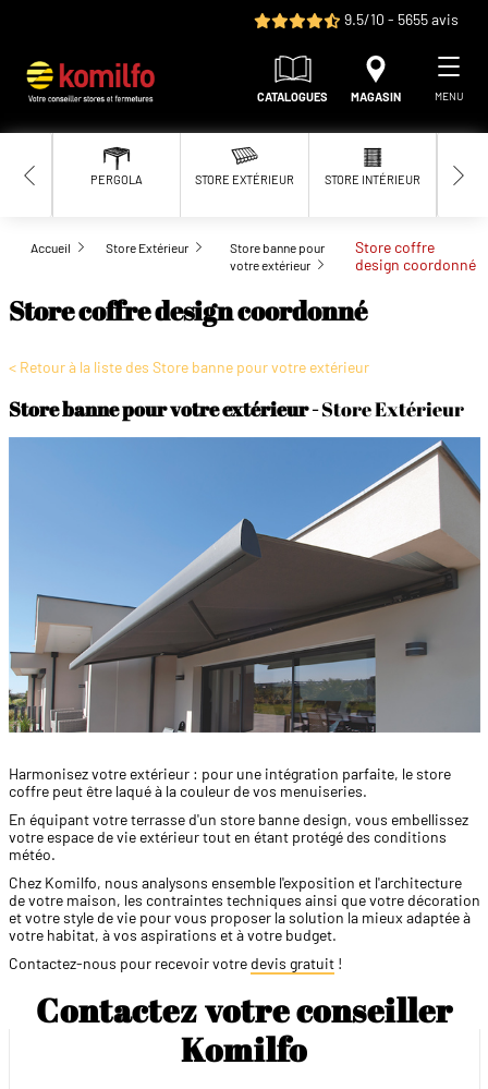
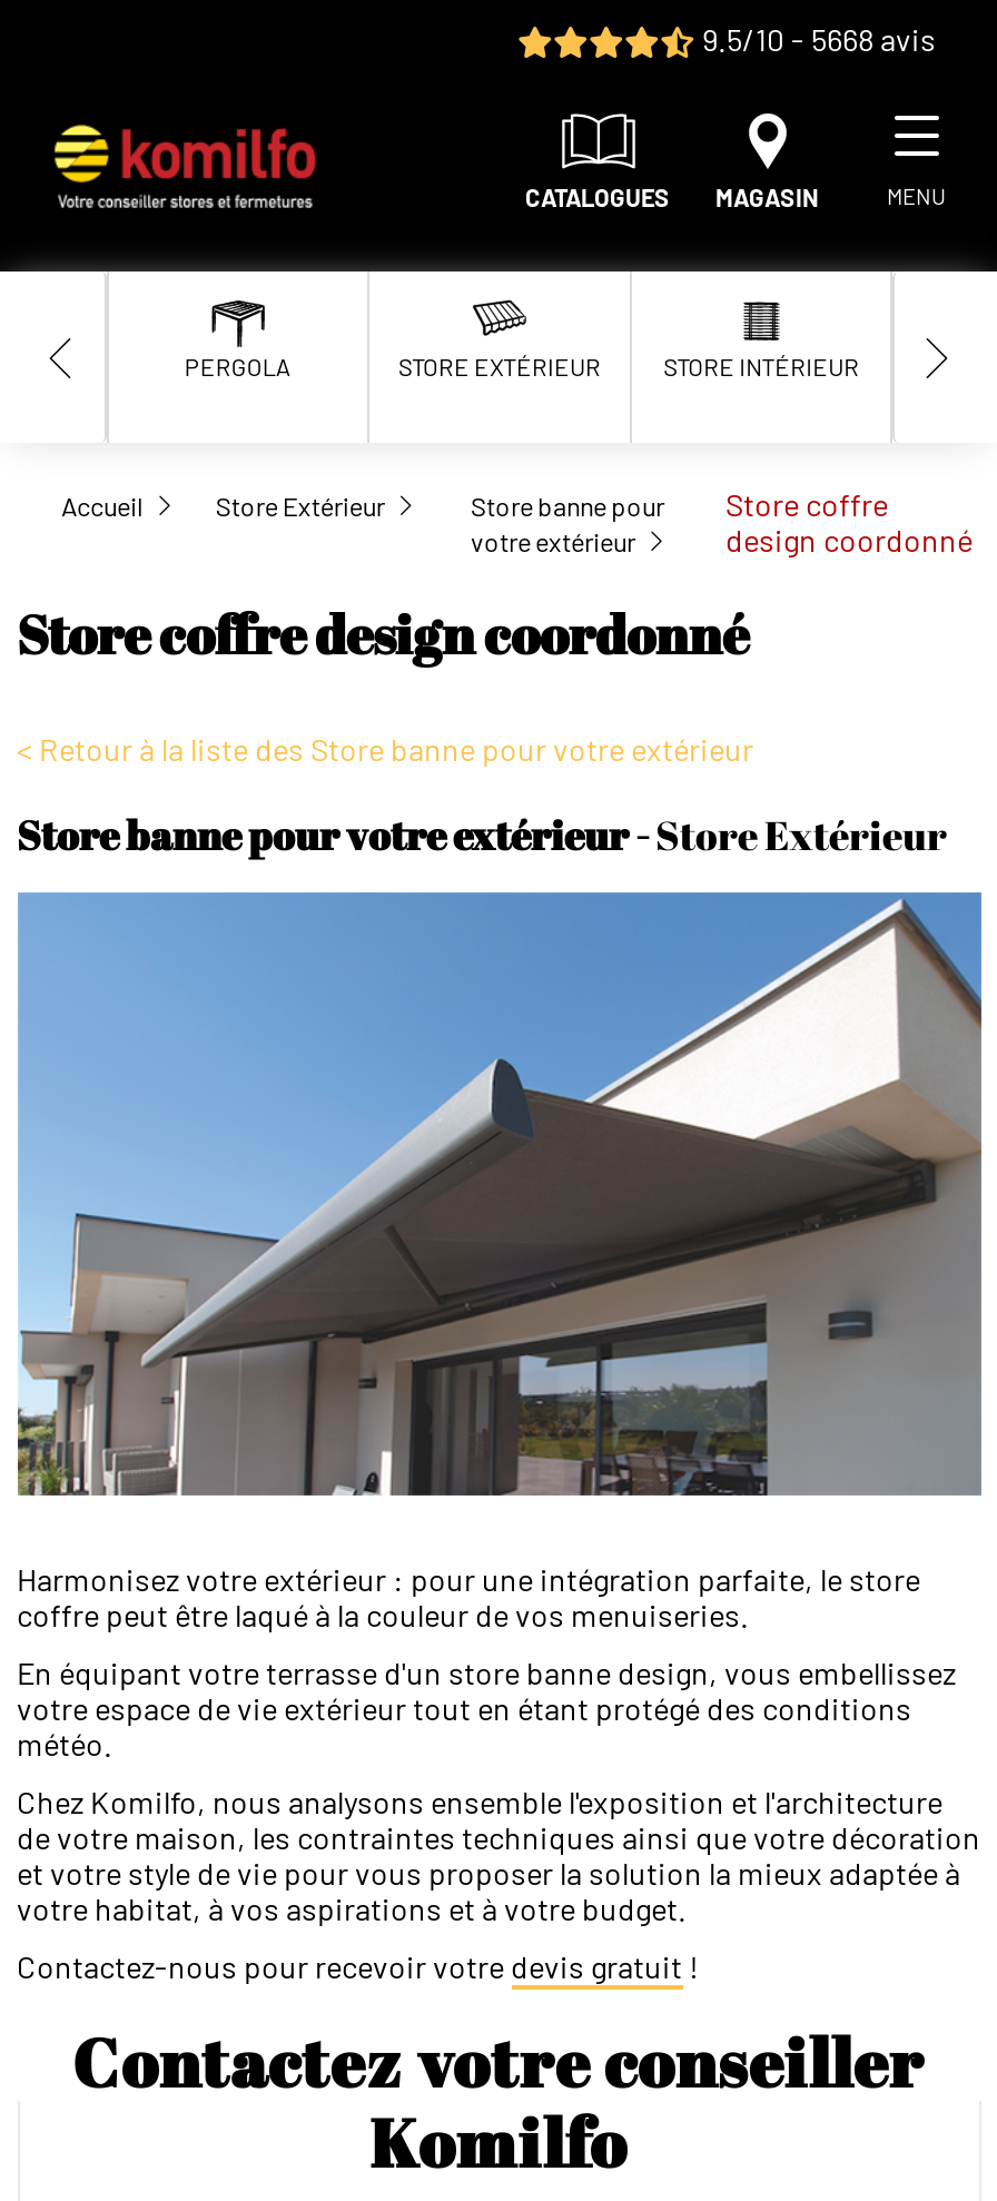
[340,10,458,28] 9.5/10 - 5655 avis -> [695,20,936,58] 9.5/10 - 5668 avis

